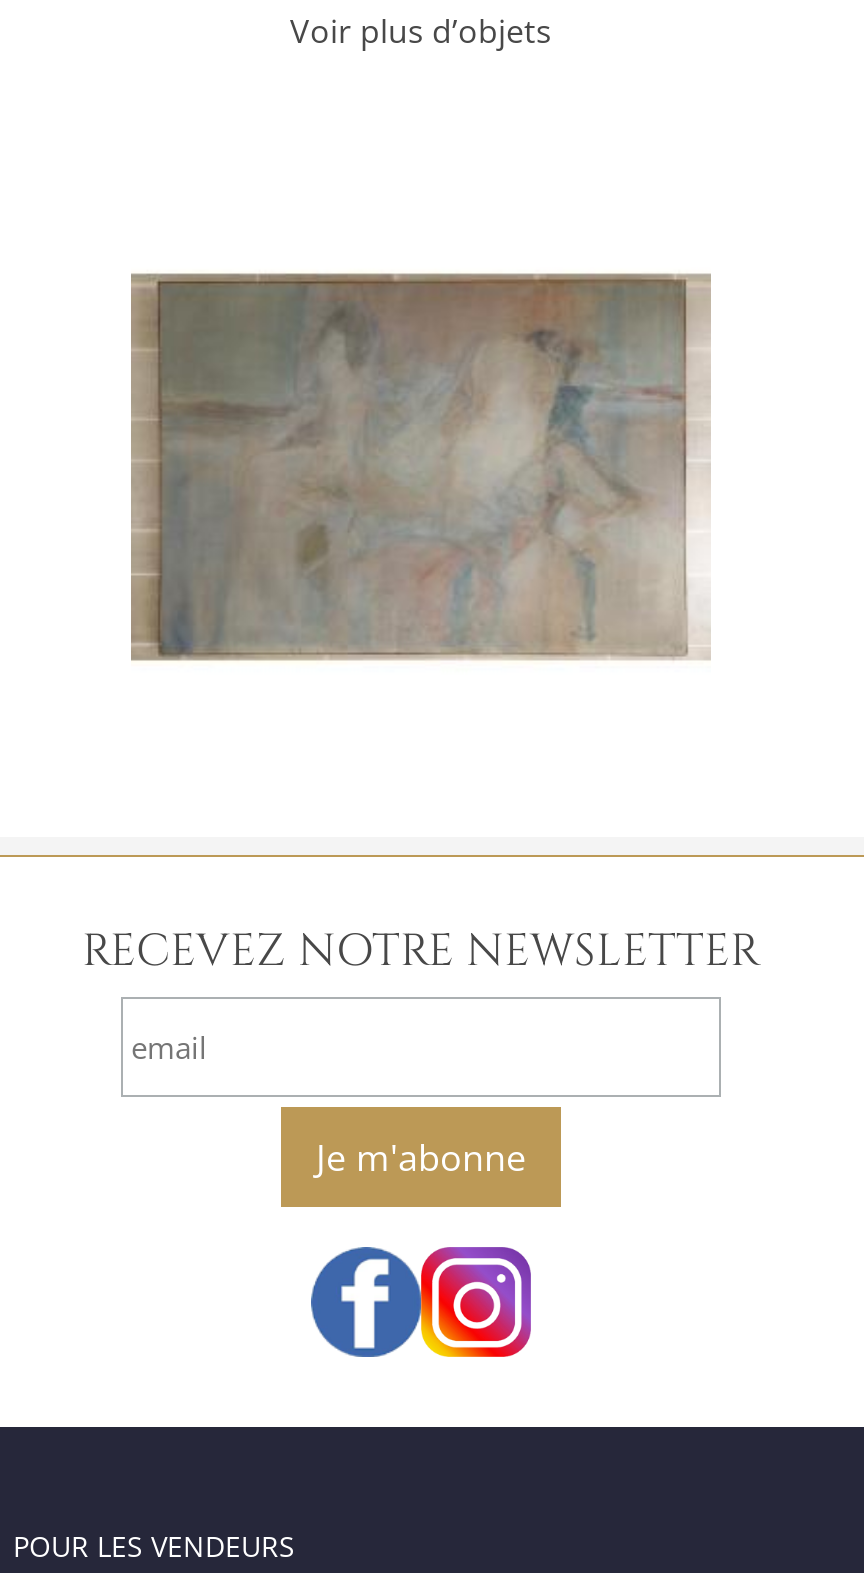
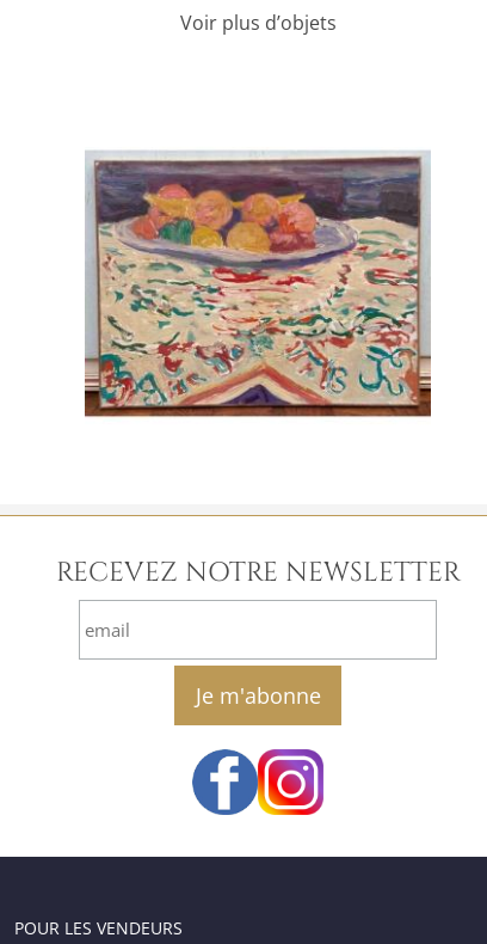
[131,247,711,691] [image] -> [84,151,432,418] [image]

